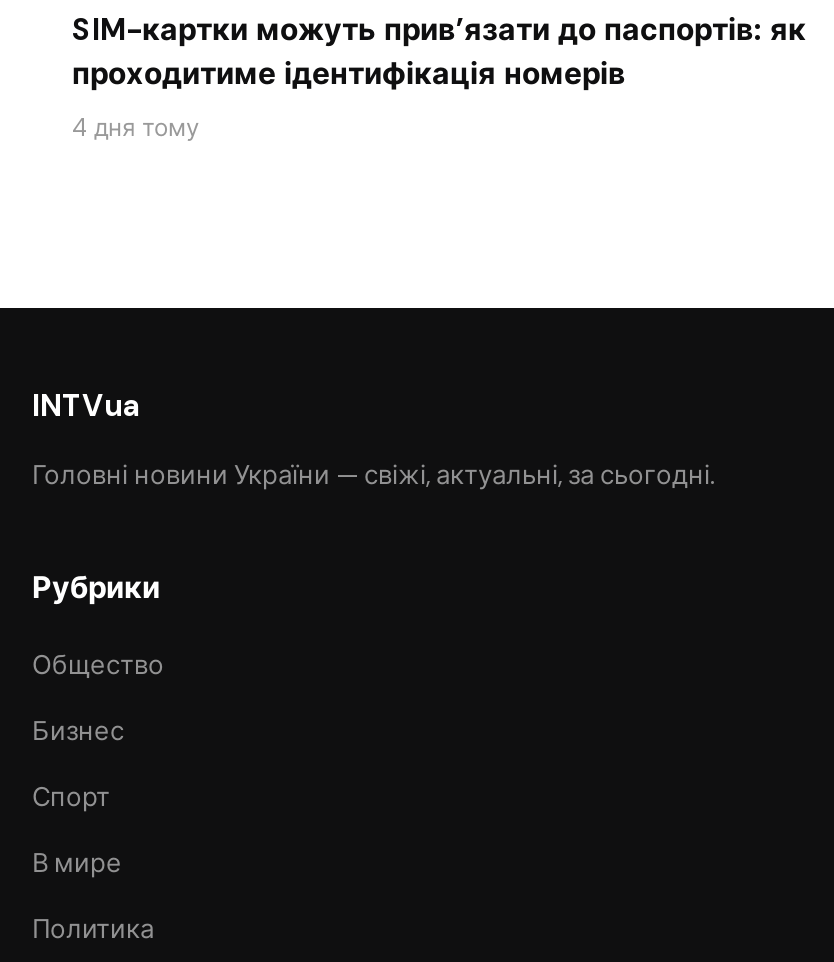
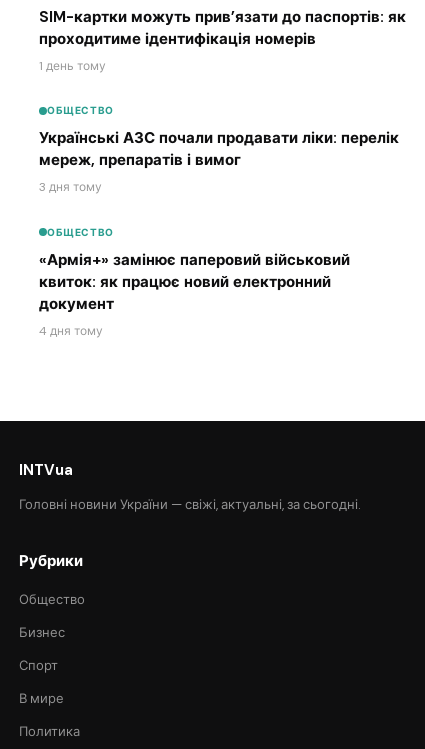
none -> [39,58,399,314] 1 день тому | ОБЩЕСТВО | Українські АЗС почали продавати ліки: перелік | мереж, препаратів і вимог | 3 дня тому | ОБЩЕСТВО | «Армія+» замінює паперовий військовий | квиток: як працює новий електронний | документ

